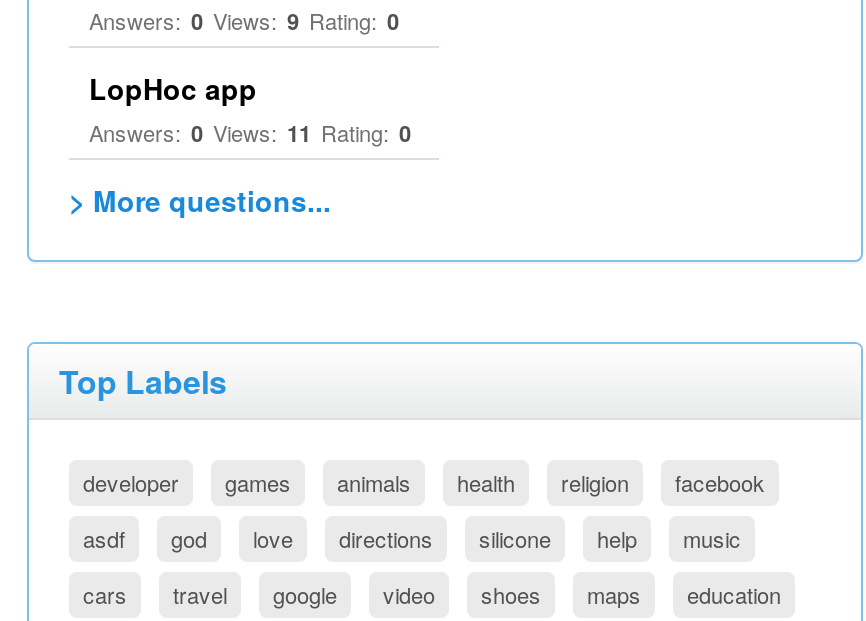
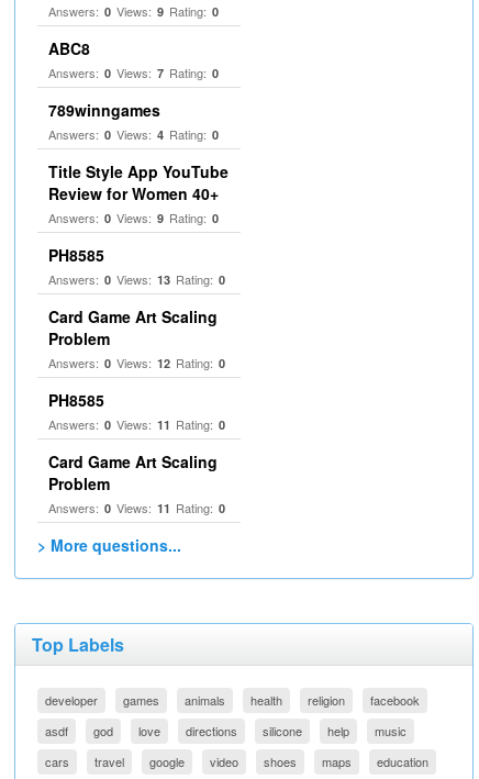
[89,68,257,108] LopHoc app -> [48,37,229,494] ABC8 | Answers: 0 Views: 7 Rating: 0 | 789winngames | Answers: 0 Views: 4 Rating: 0 | Title Style App YouTube | Review for Women 40+ | Answers: 0 Views: 9 Rating: 0 | PH8585 | Answers: 0 Views: 13 Rating: 0 | Card Game Art Scaling | Problem | Answers: 0 Views: 12 Rating: 0 | PH8585 | Answers: 0 Views: 11 Rating: 0 | Card Game Art Scaling | Problem

